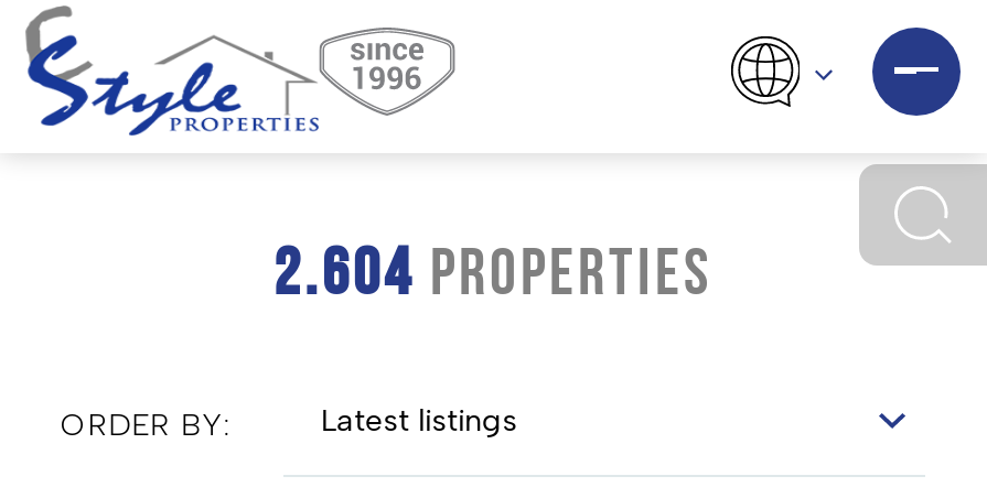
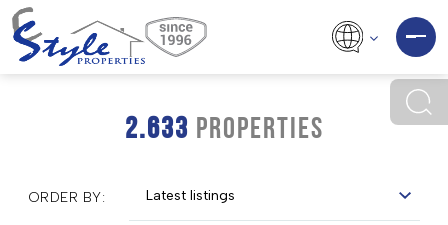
[273,244,712,312] 2.604 PROPERTIES -> [124,115,323,146] 2.633 PROPERTIES

